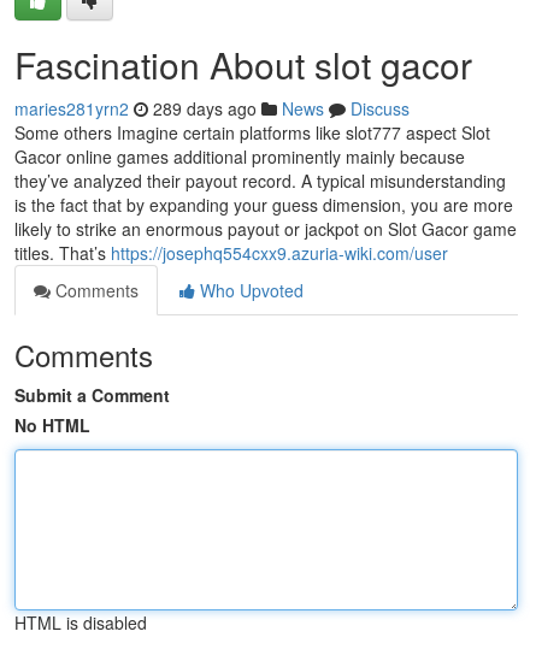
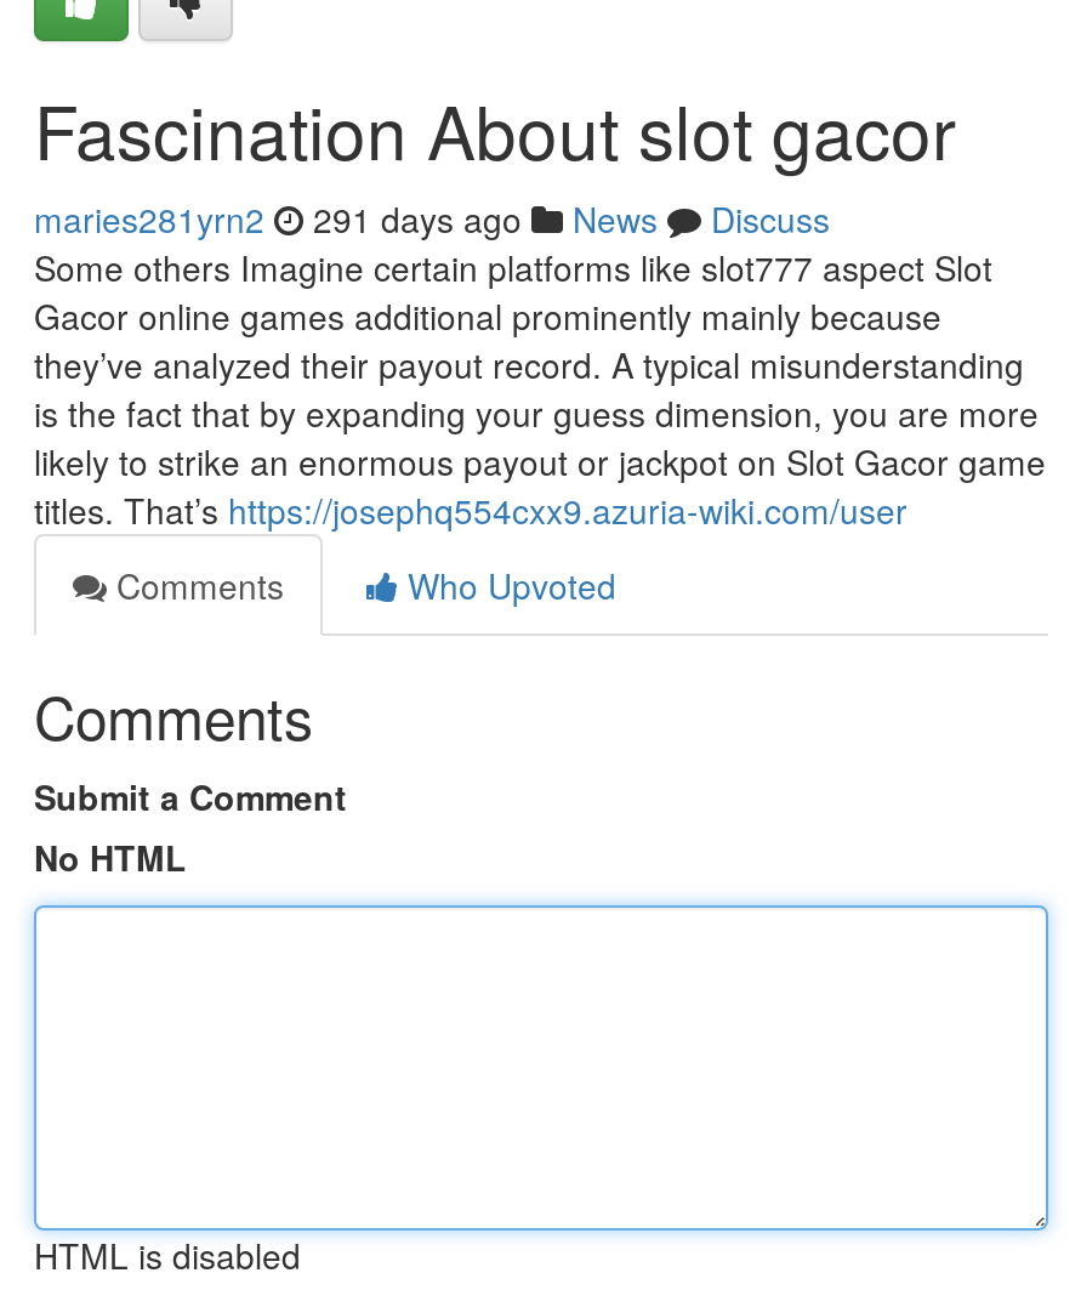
[14,96,410,120] maries281yrn2 289 days ago News Discuss -> [34,194,830,243] maries281yrn2 291 days ago News Discuss

